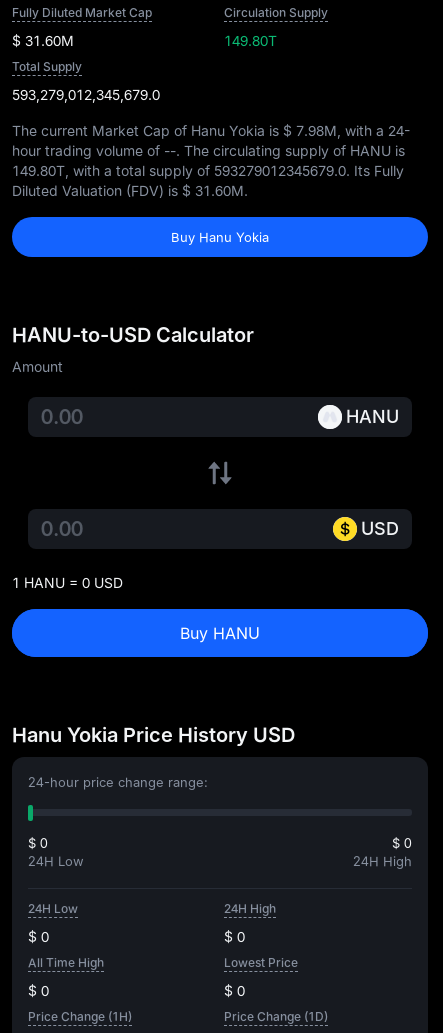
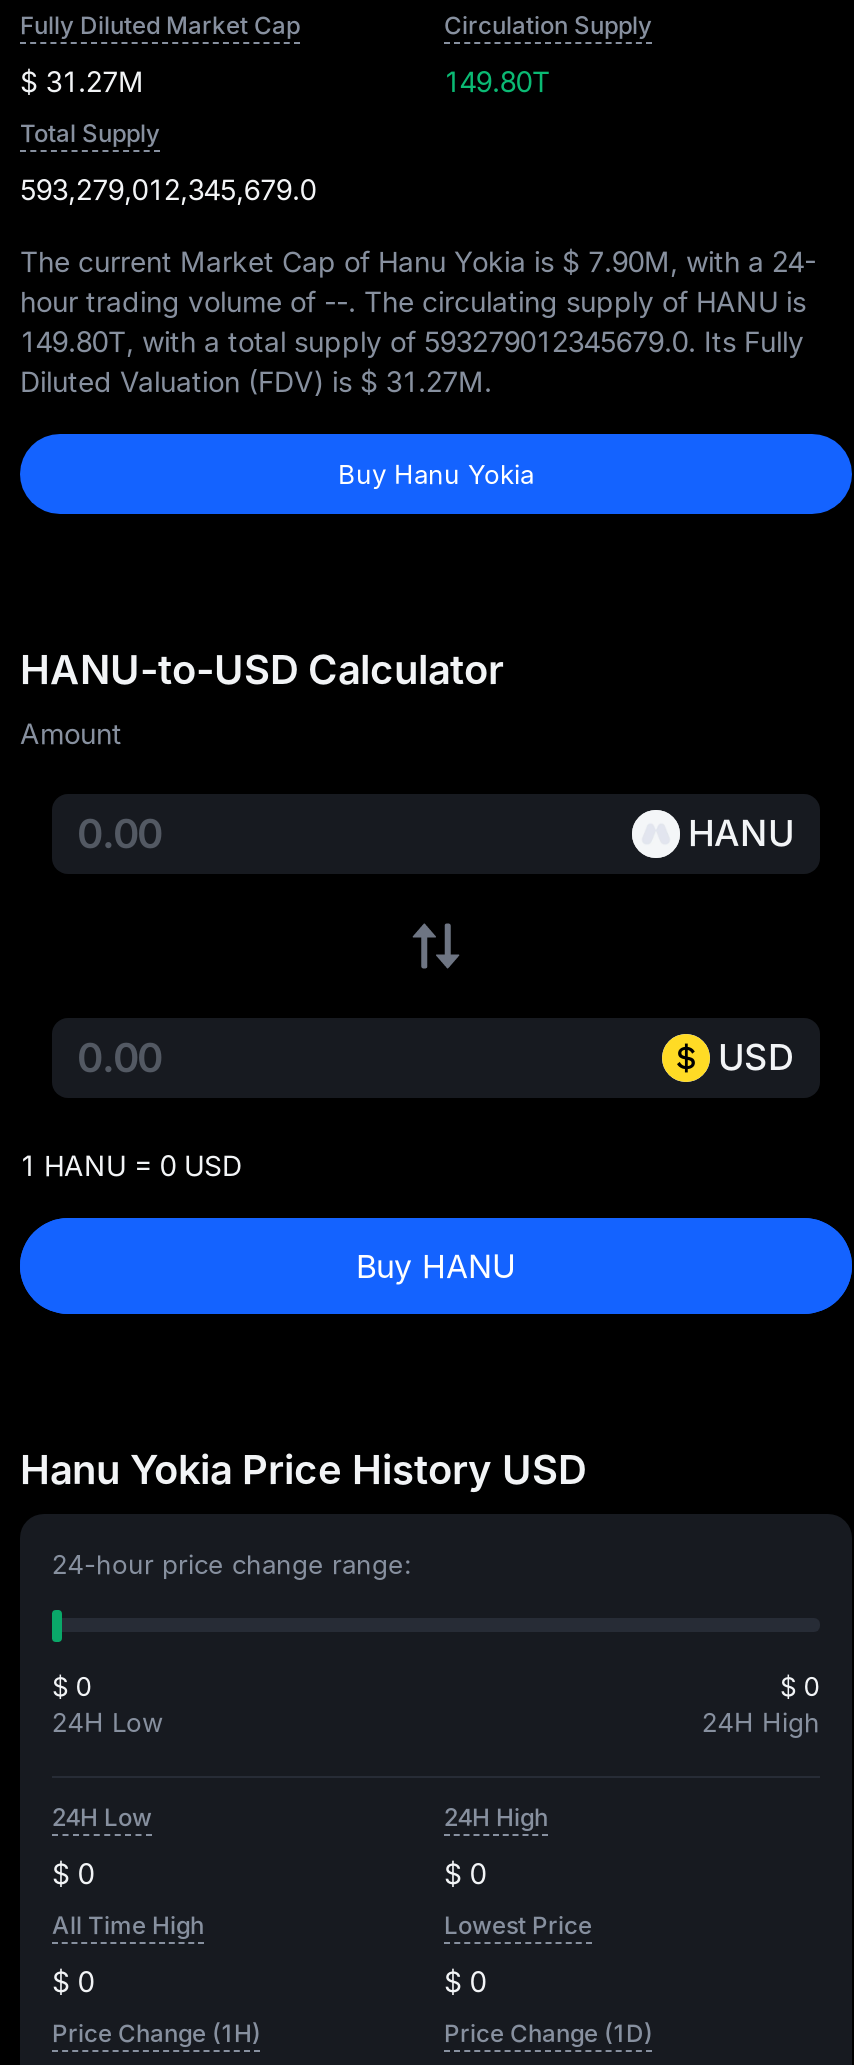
[12,32,74,49] $ 31.60M -> [20,64,144,98] $ 31.27M
[12,122,410,139] The current Market Cap of Hanu Yokia is $ 7.98M, with a 24- -> [20,244,816,278] The current Market Cap of Hanu Yokia is $ 7.90M, with a 24-
[12,182,248,199] Diluted Valuation (FDV) is $ 31.60M. -> [20,364,492,398] Diluted Valuation (FDV) is $ 31.27M.

